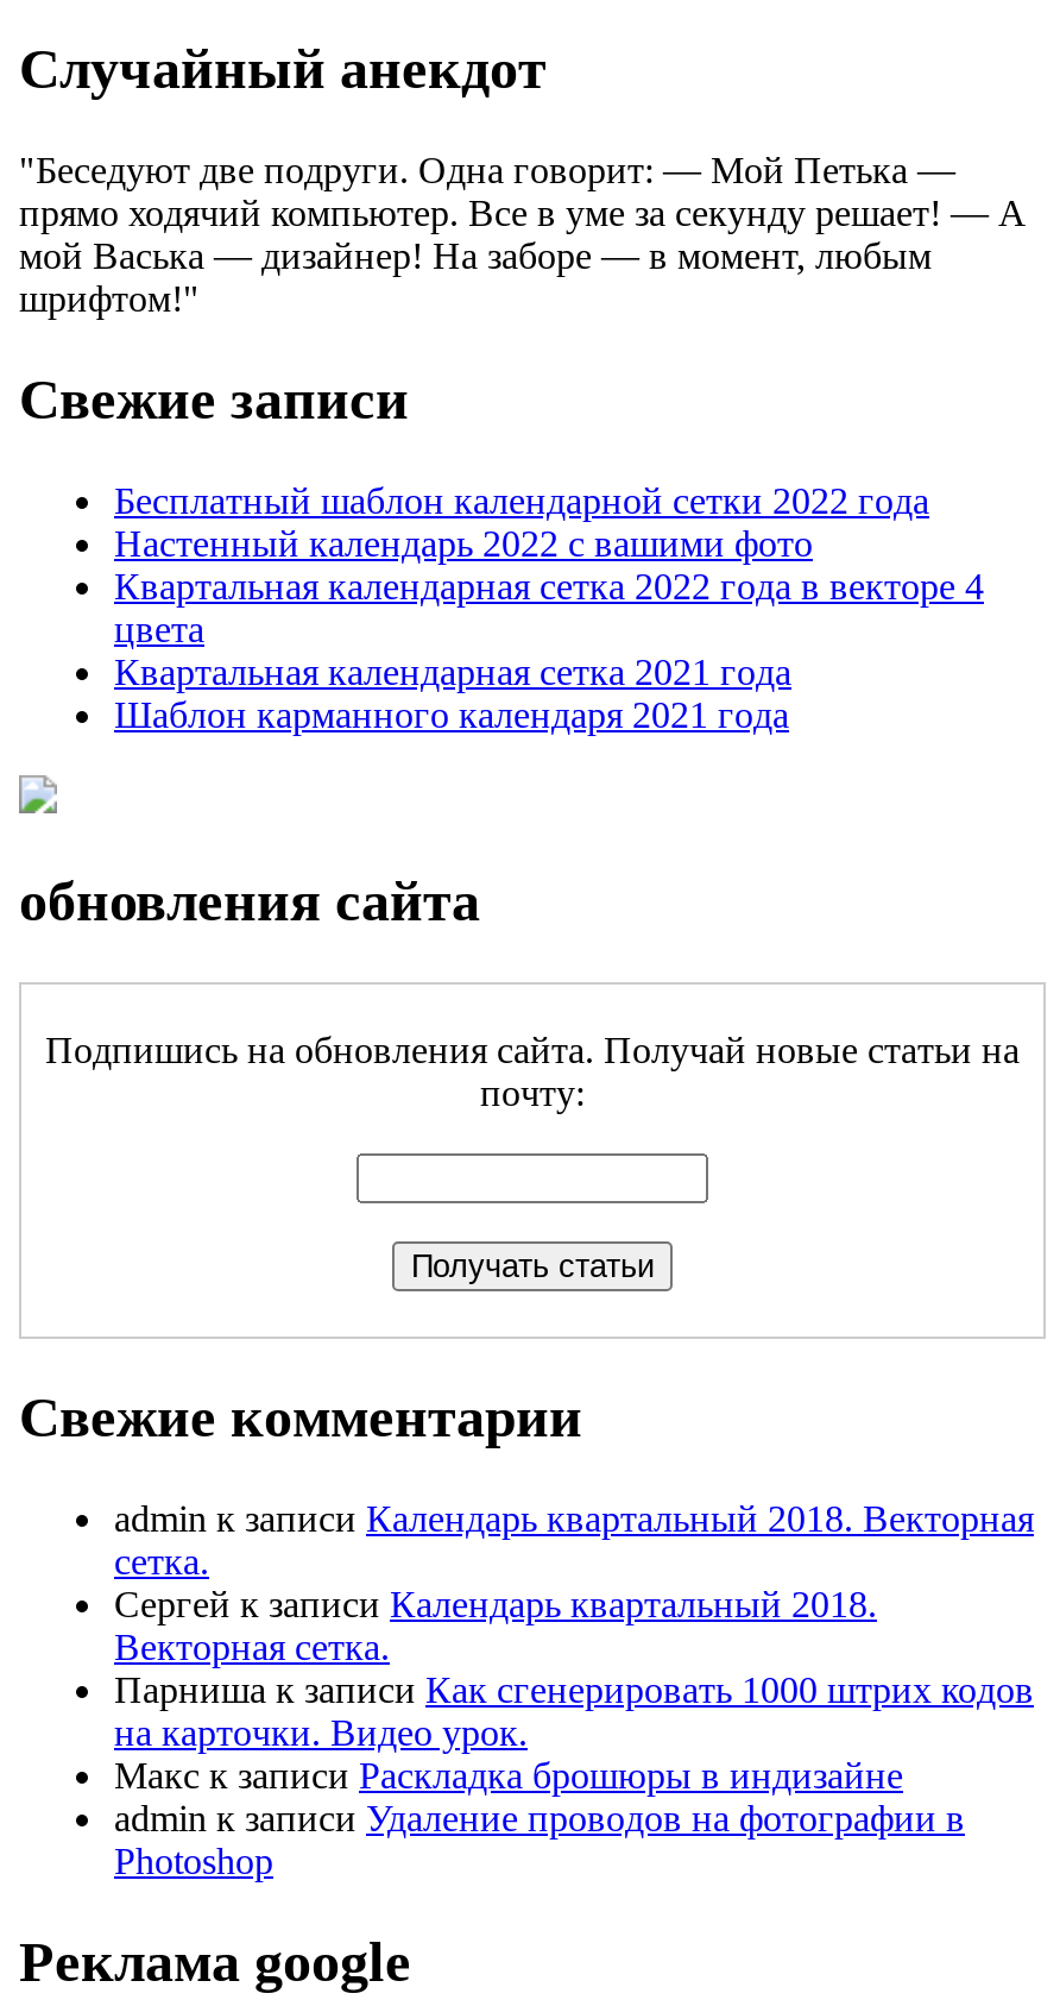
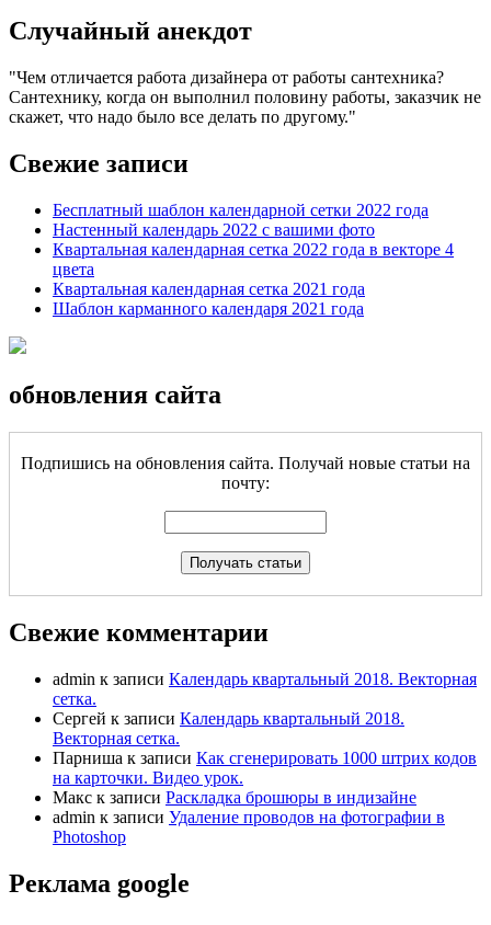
[19,151,1027,319] Беседуют две подруги. Одна говорит: — Мой Петька — | прямо ходячий компьютер. Все в уме за секунду решает! — А | мой Васька — дизайнер! На заборе — в момент, любым | шрифтом! -> [9,68,481,126] Чем отличается работа дизайнера от работы сантехника? | Сантехнику, когда он выполнил половину работы, заказчик не | скажет, что надо было все делать по другому.

